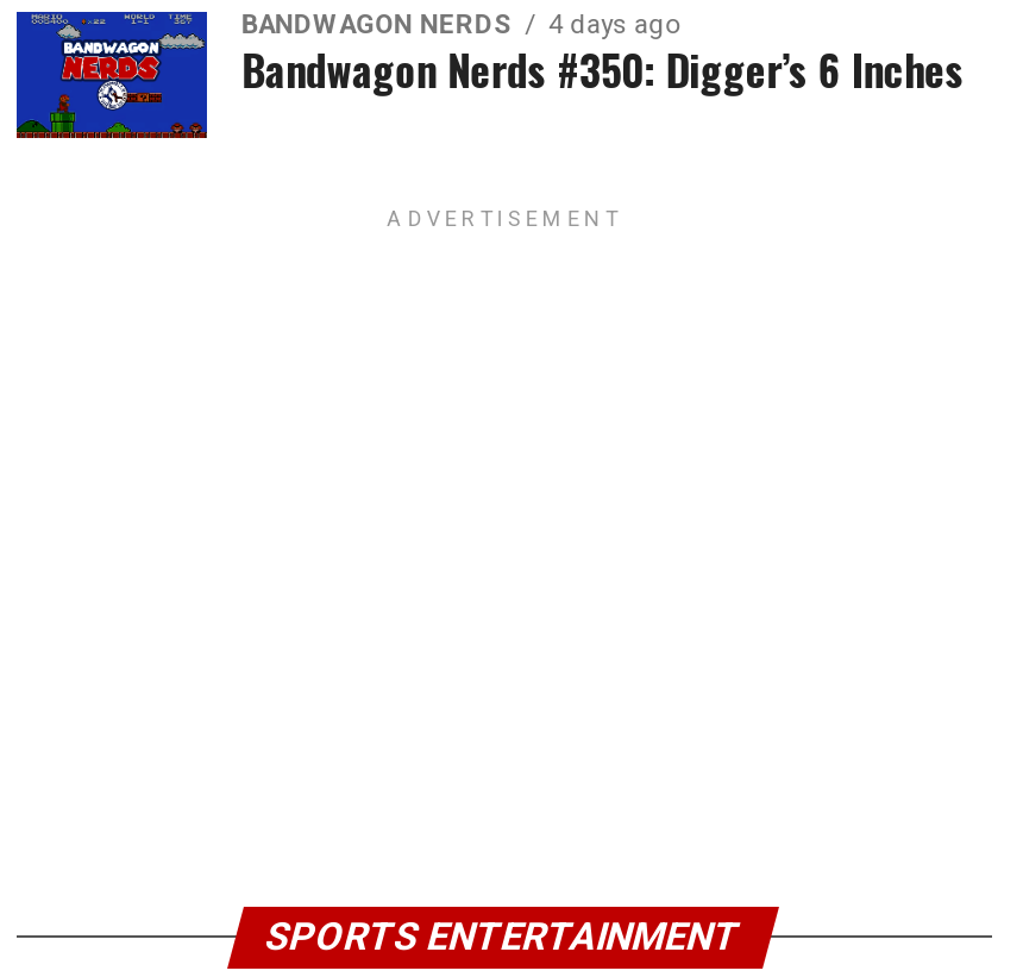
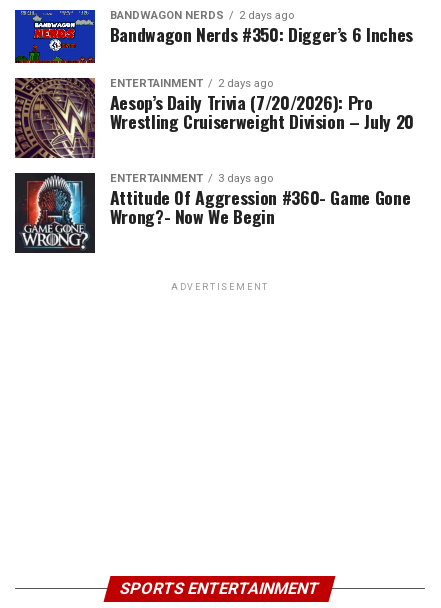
[242,10,680,40] BANDWAGON NERDS 4 days ago -> [110,9,294,22] BANDWAGON NERDS 2 days ago
none -> [14,77,414,229] [image] | ENTERTAINMENT | 2 days ago | Aesop’s Daily Trivia (7/20/2026): Pro | Wrestling Cruiserweight Division – July 20 | ENTERTAINMENT | 3 days ago | Attitude Of Aggression #360- Game Gone | Wrong?- Now We Begin
none -> [14,172,96,253] [image]

